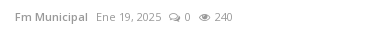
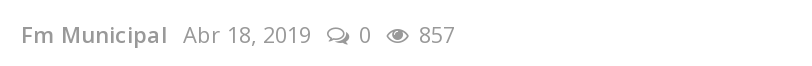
[15,9,161,24] Fm Municipal Ene 19, 2025 -> [21,19,311,49] Fm Municipal Abr 18, 2019
[215,9,233,24] 240 -> [419,19,455,49] 857

